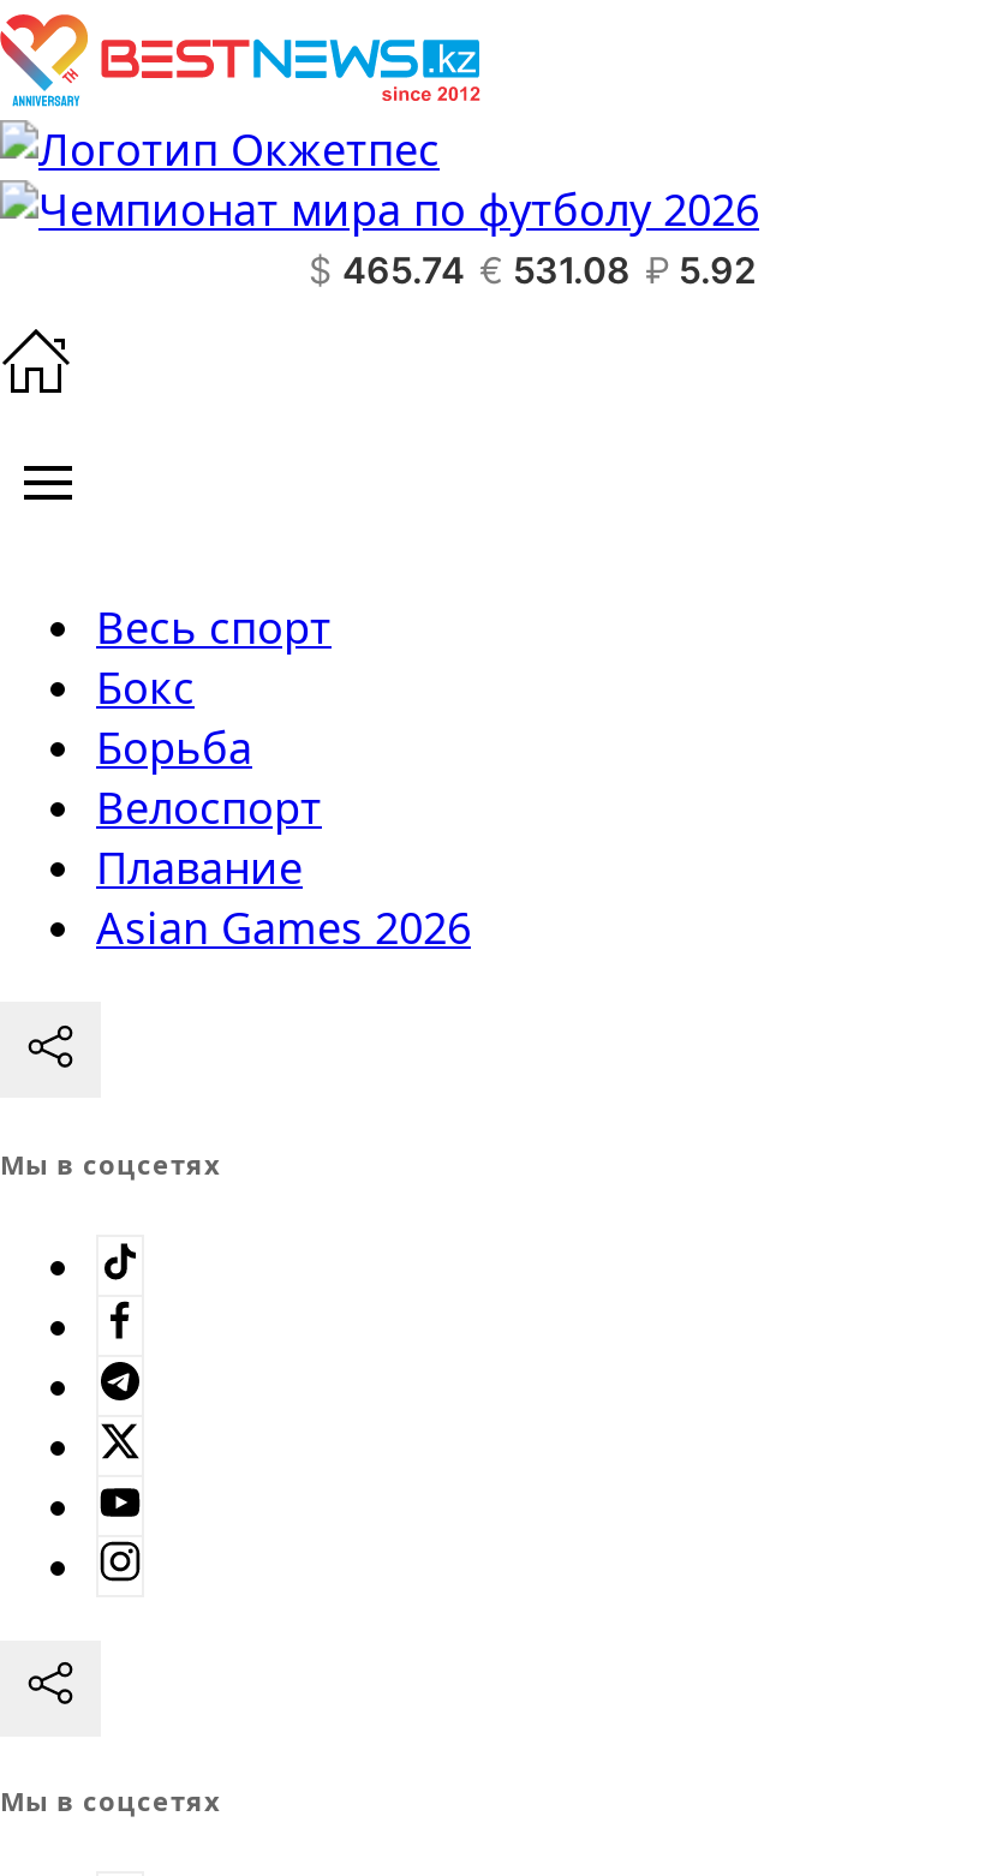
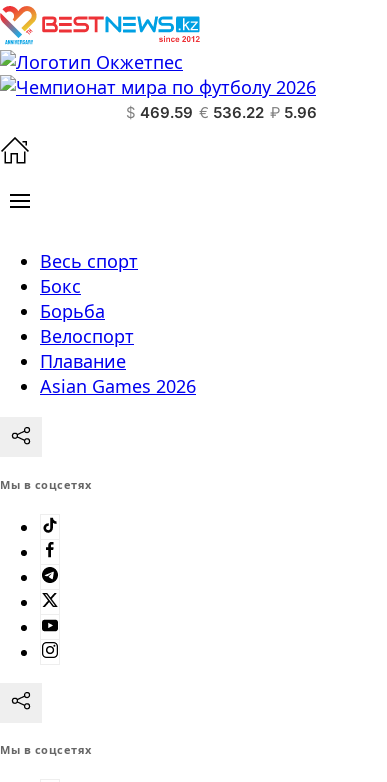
[309,247,756,293] $ 465.74 € 531.08 ₽ 5.92 -> [126,103,317,122] $ 469.59 € 536.22 ₽ 5.96

